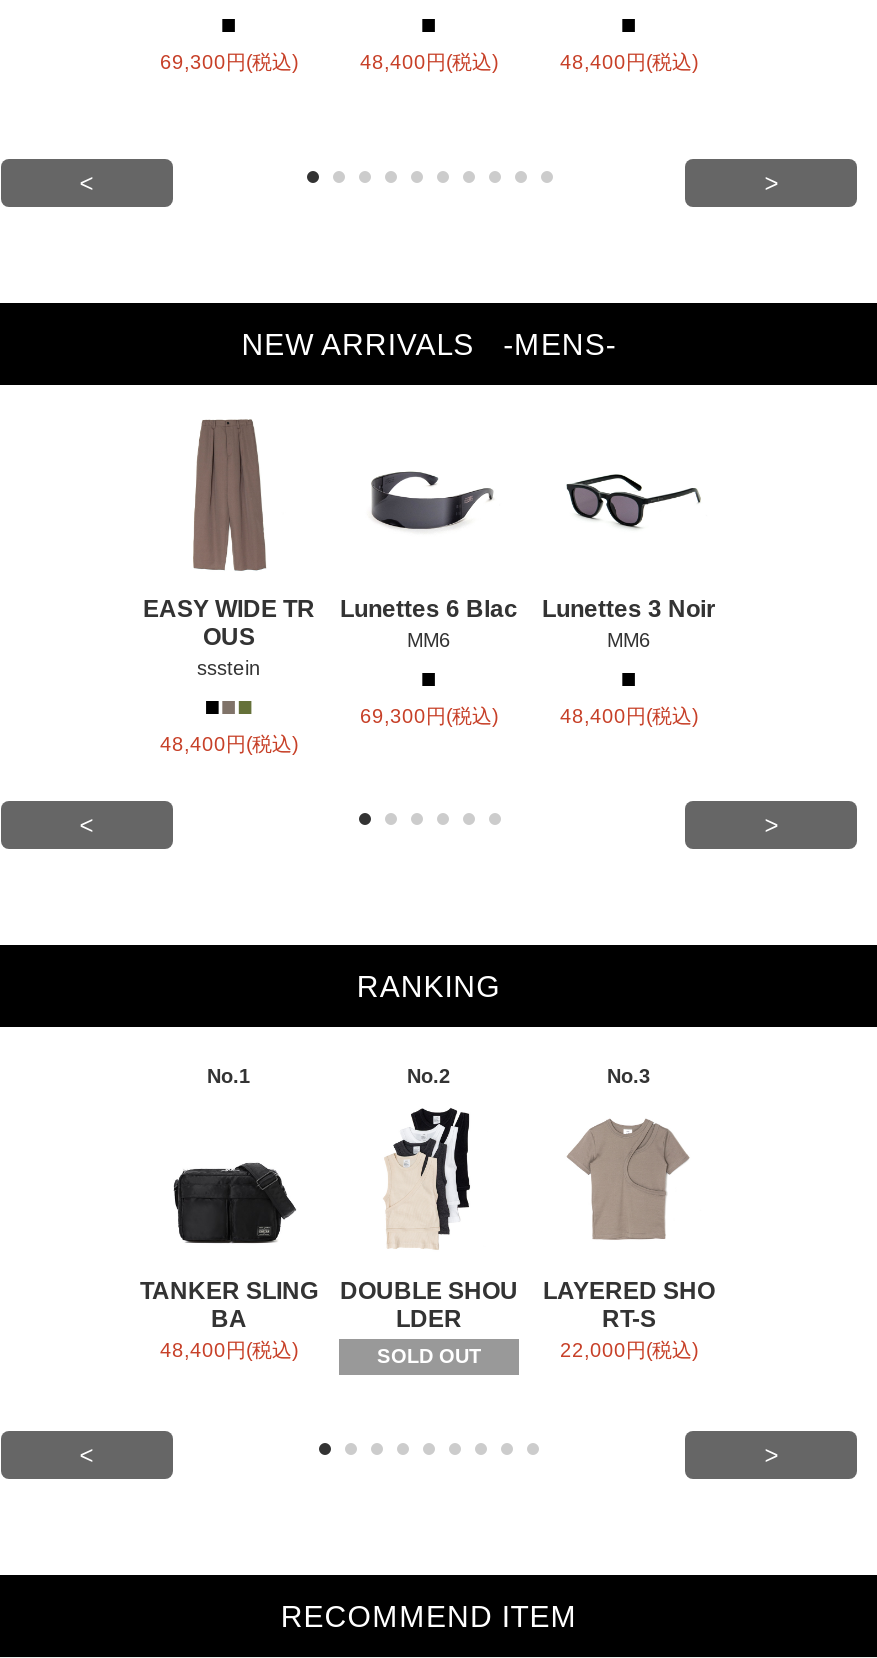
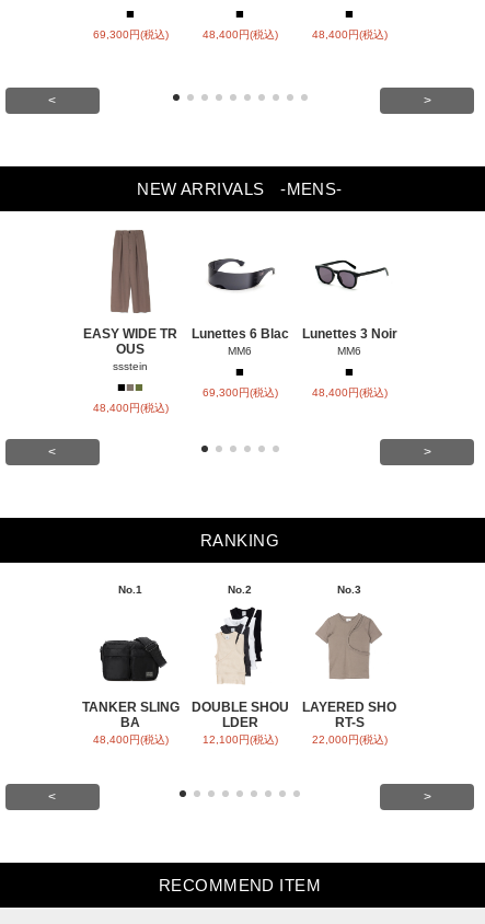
[377,1344,481,1366] SOLD OUT -> [202,733,278,745] 12,100円(税込)

